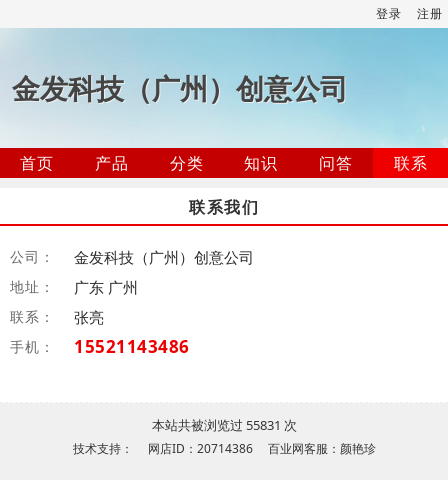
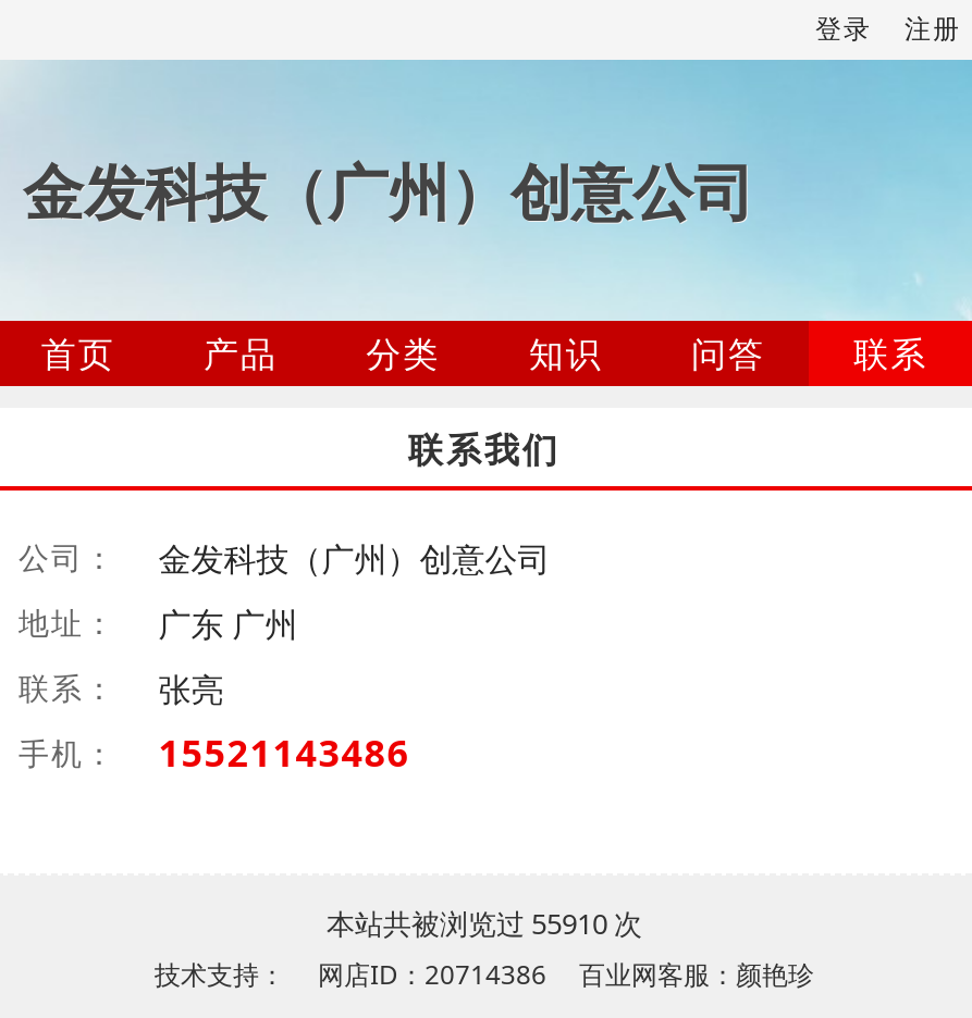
[151,416,296,434] 本站共被浏览过 55831 次 -> [327,904,642,943] 本站共被浏览过 55910 次

